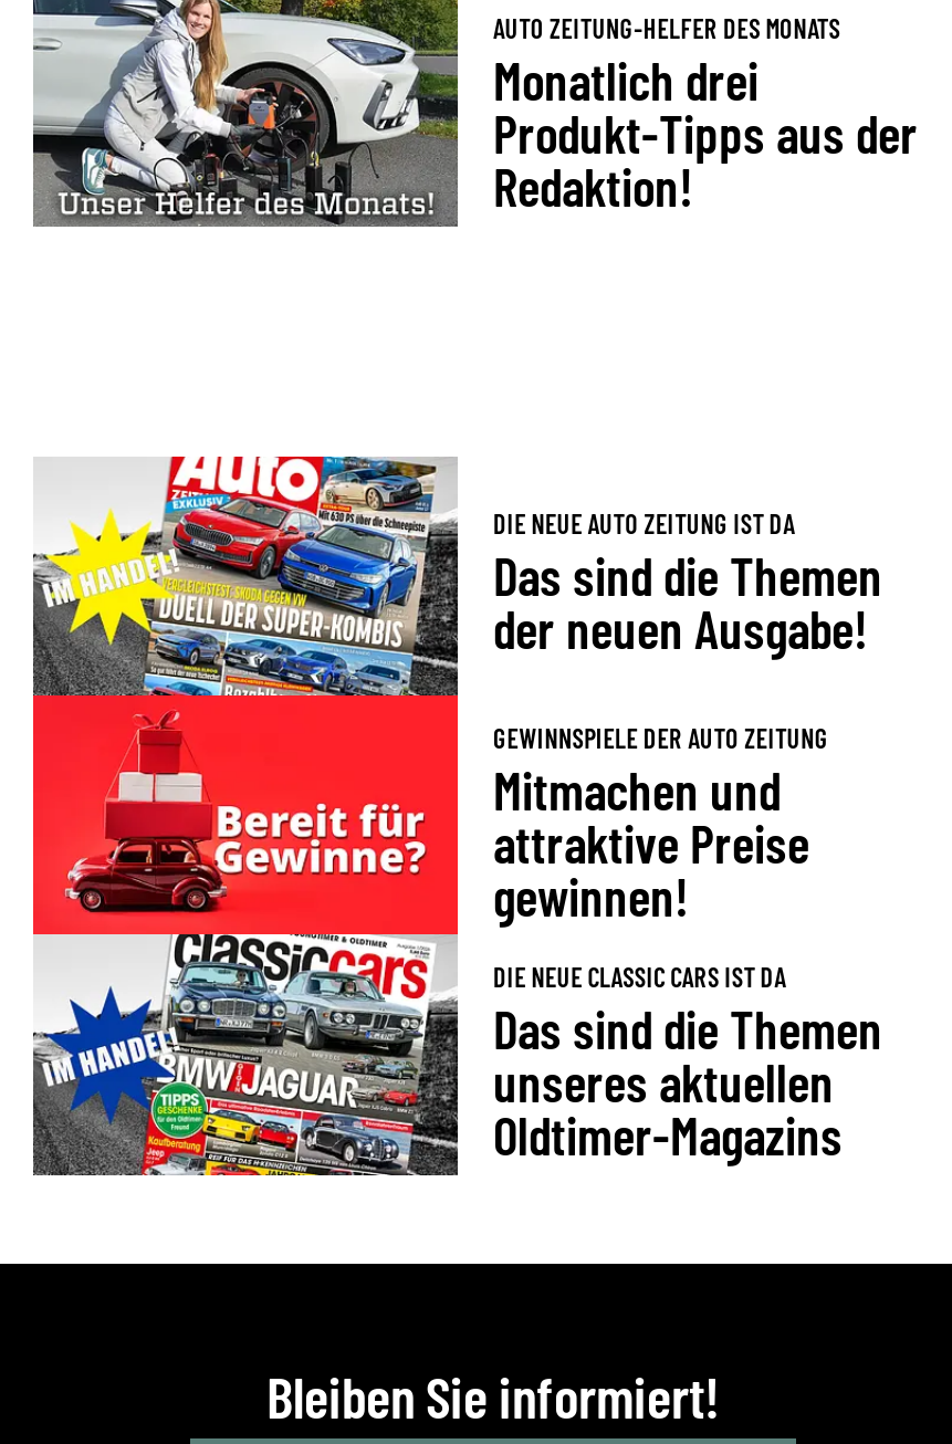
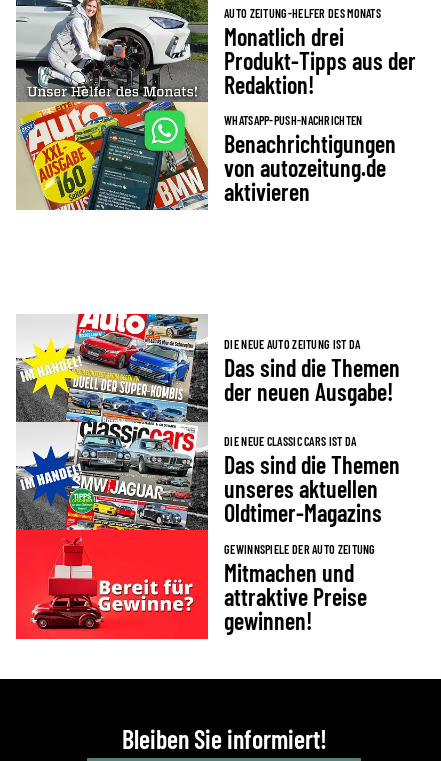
none -> [16,101,396,211] [image] | WHATSAPP-PUSH-NACHRICHTEN | Benachrichtigungen | von autozeitung.de | aktivieren
moved [31,694,829,938] -> [15,529,376,640]: [image] | GEWINNSPIELE DER AUTO ZEITUNG | Mitmachen und | attraktive Preise | gewinnen!

